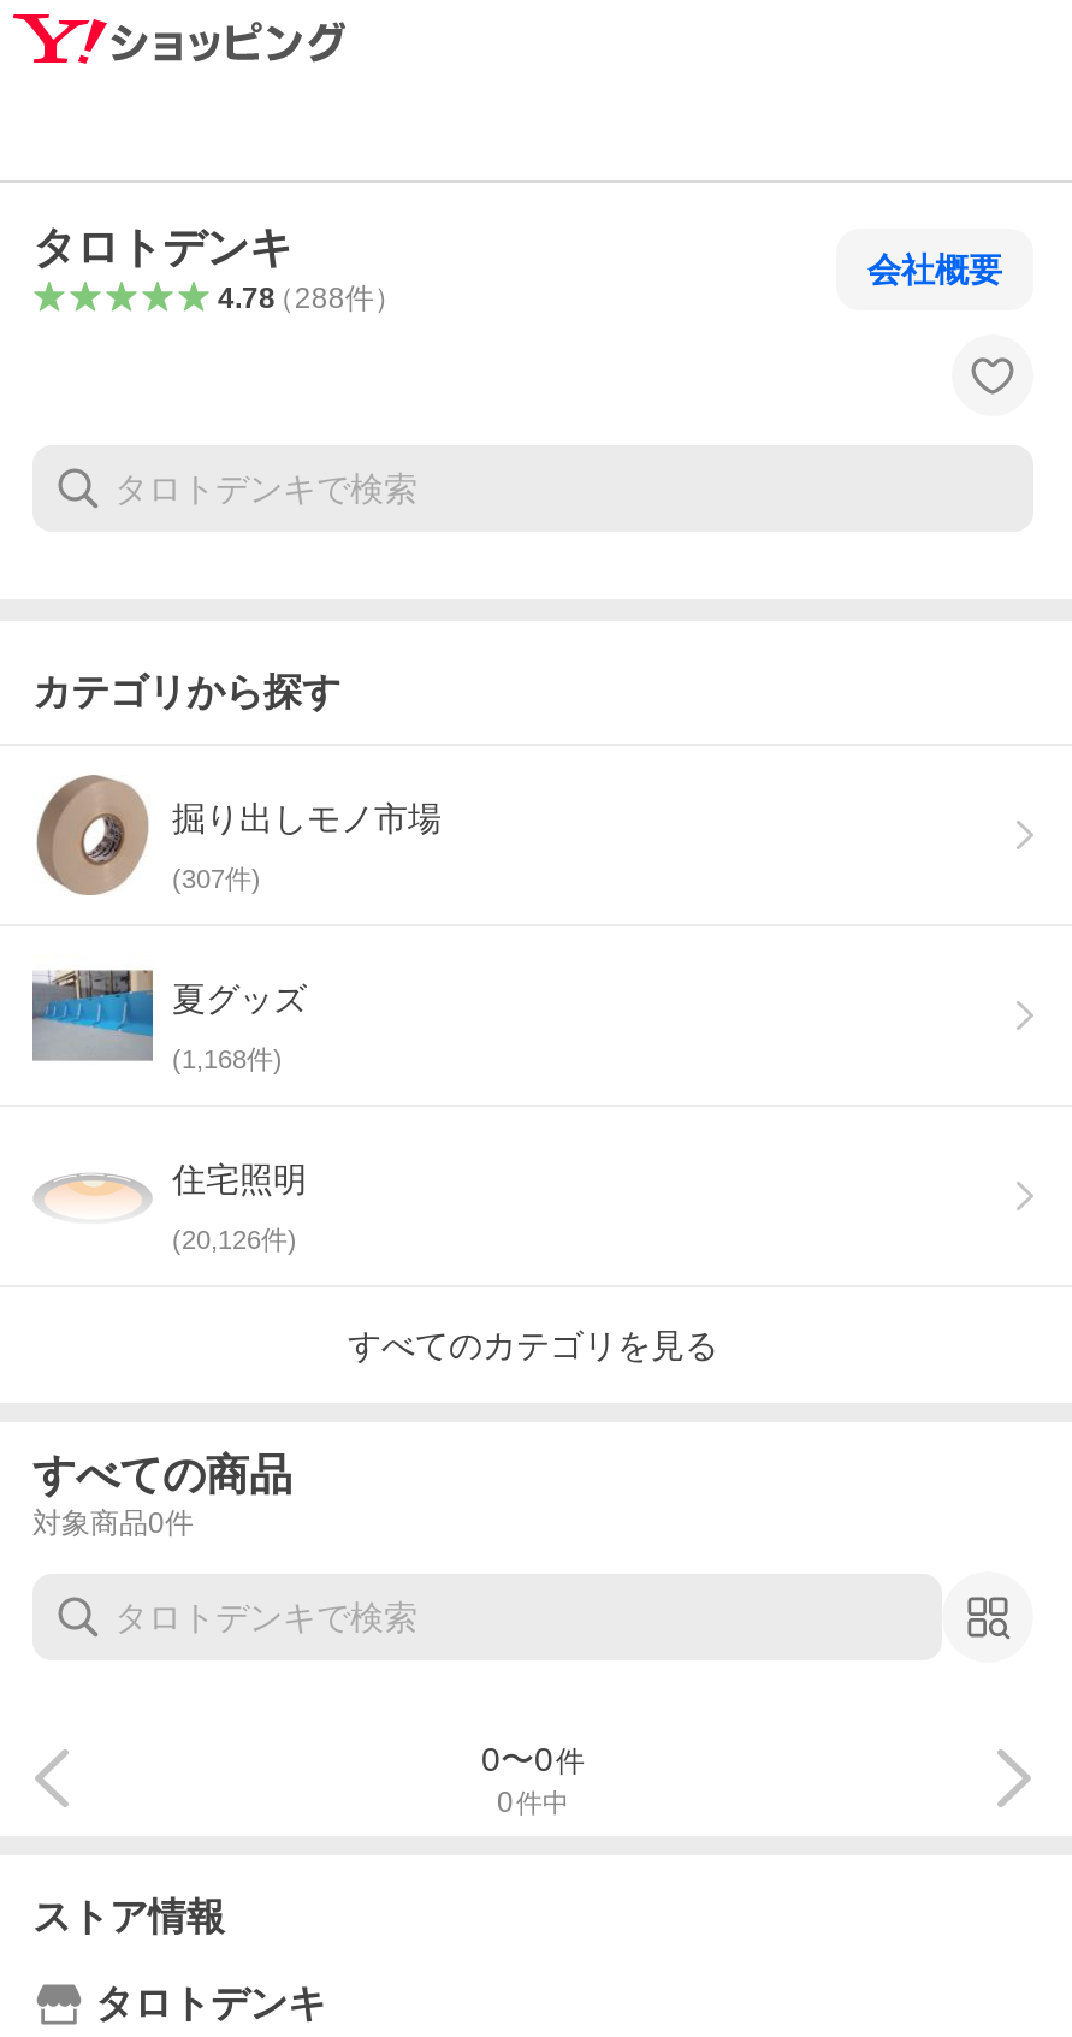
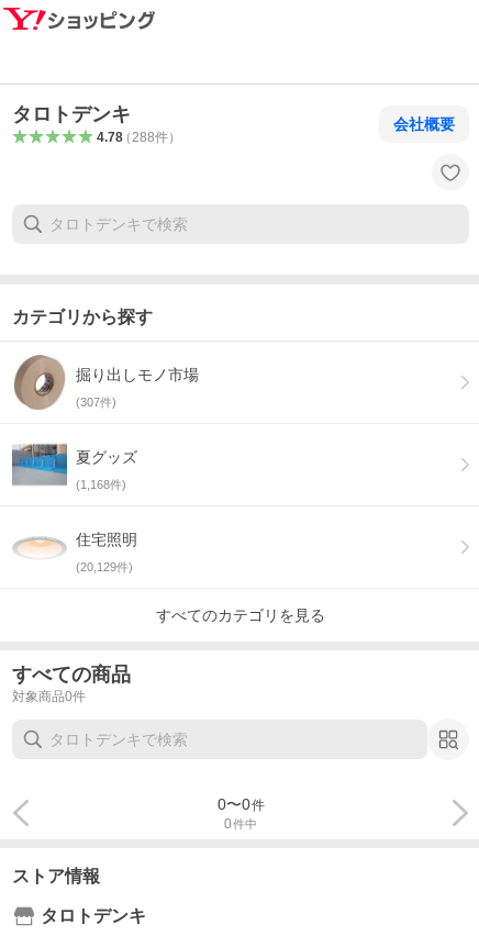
[172,1225,297,1254] (20,126件) -> [76,560,133,573] (20,129件)

